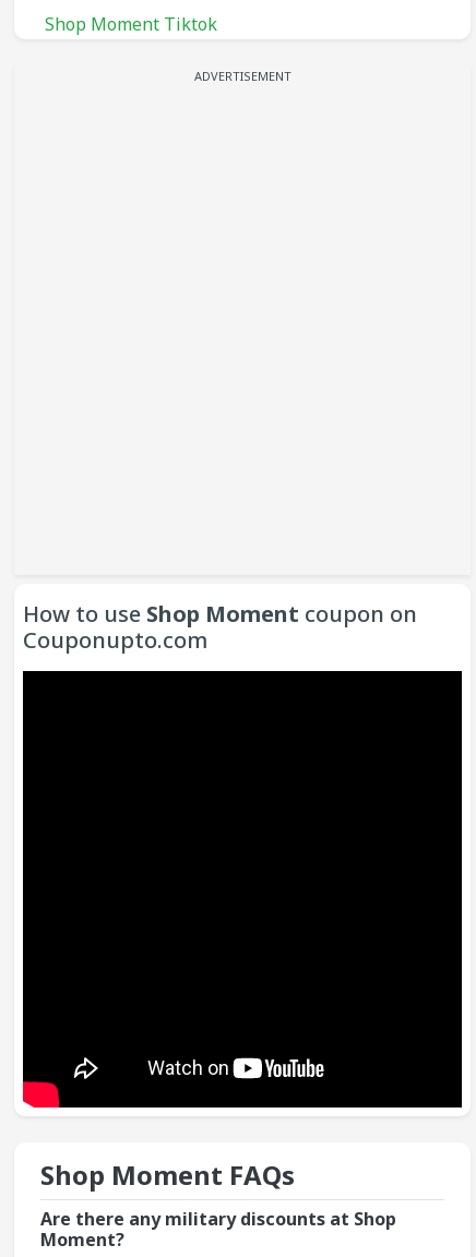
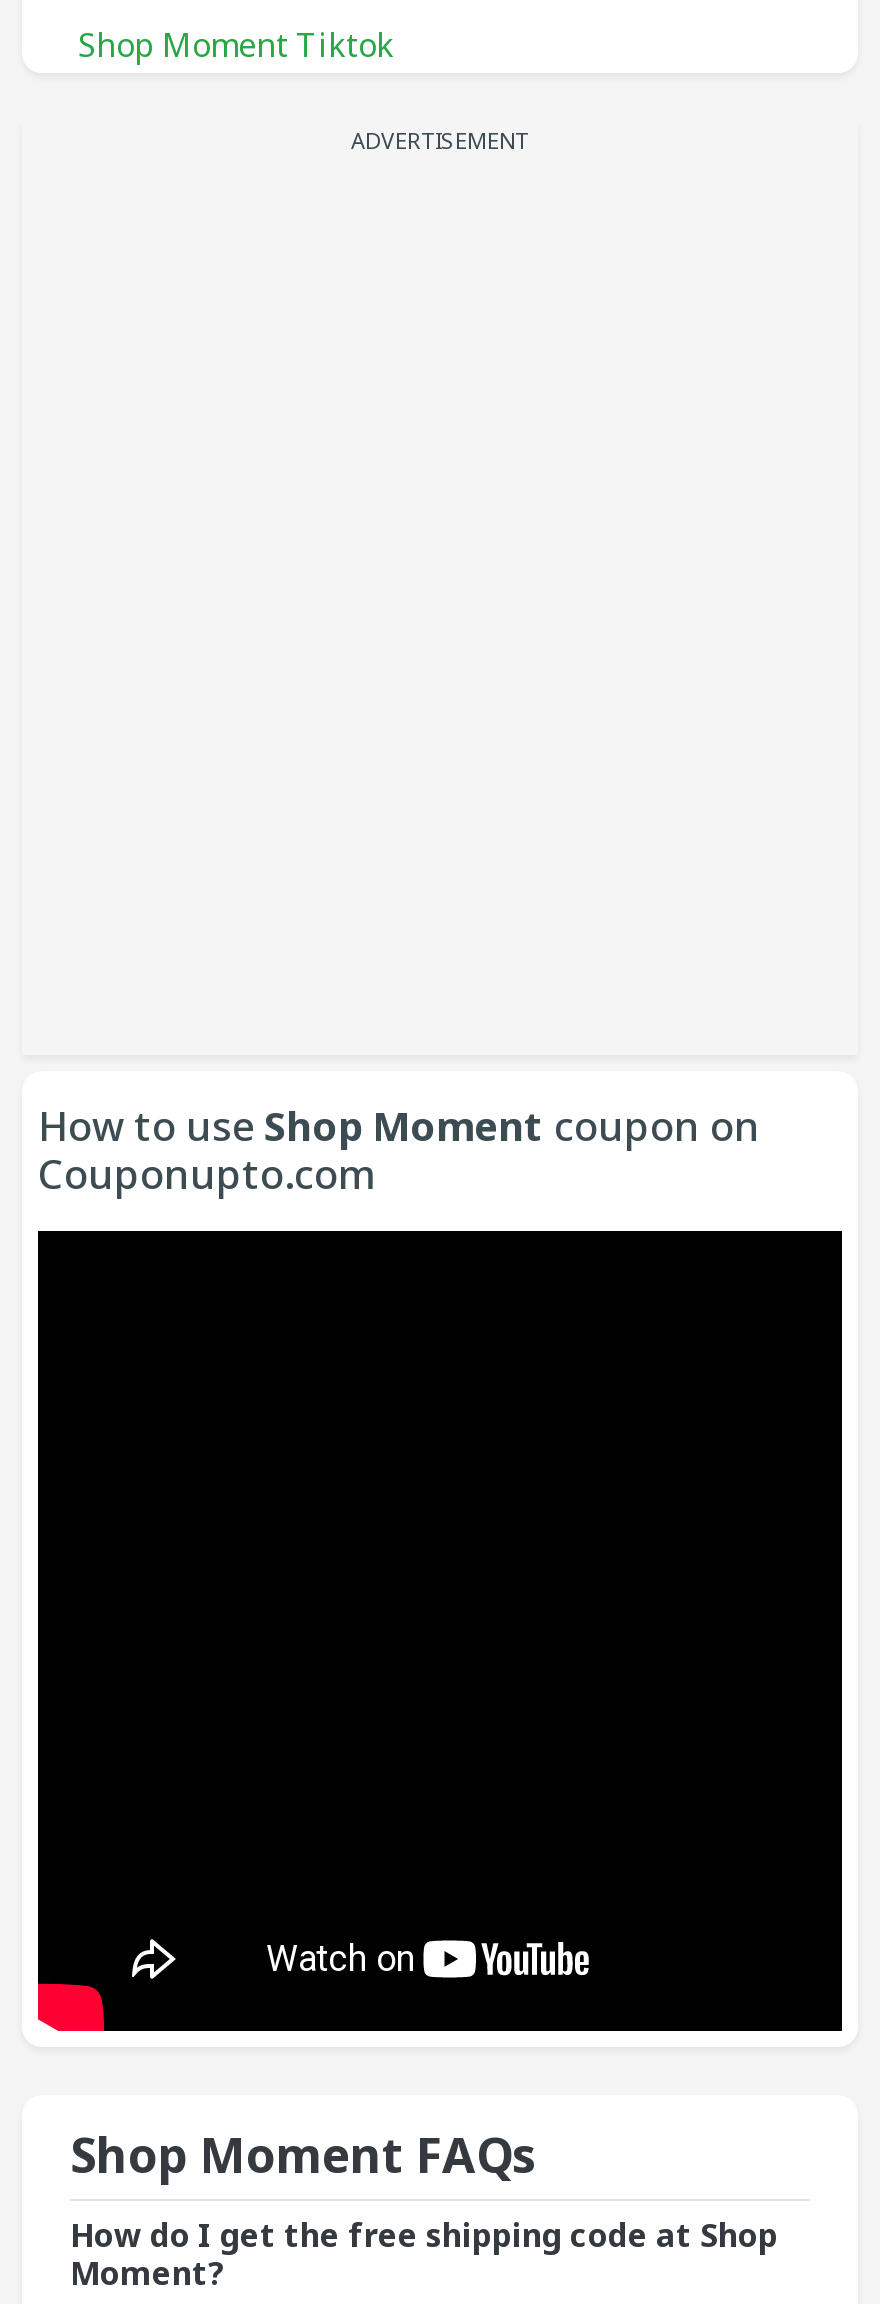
[40,1207,396,1231] Are there any military discounts at Shop -> [70,2213,778,2257] How do I get the free shipping code at Shop

